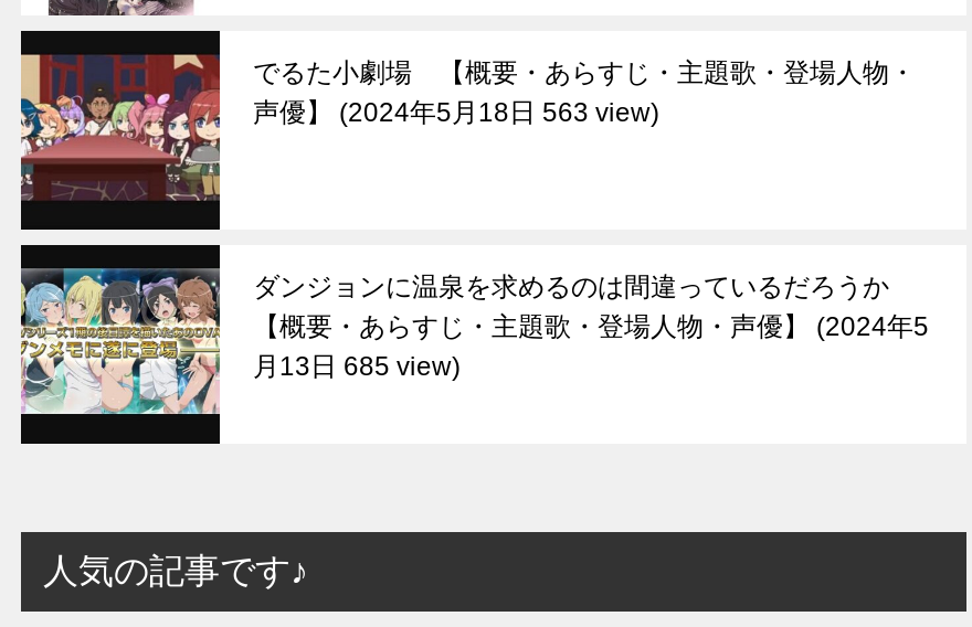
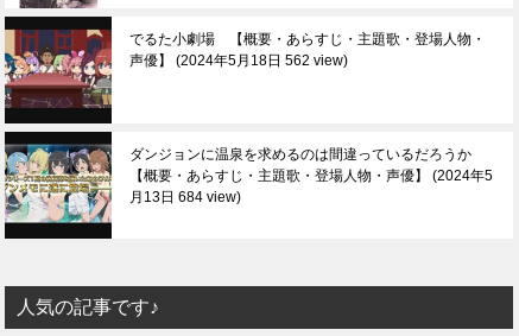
[253,98,651,129] 声優】 2024年5月18日 563 view -> [129,53,343,69] 声優】 2024年5月18日 562 view
[253,352,452,383] 月13日 685 view -> [129,189,236,206] 月13日 684 view

